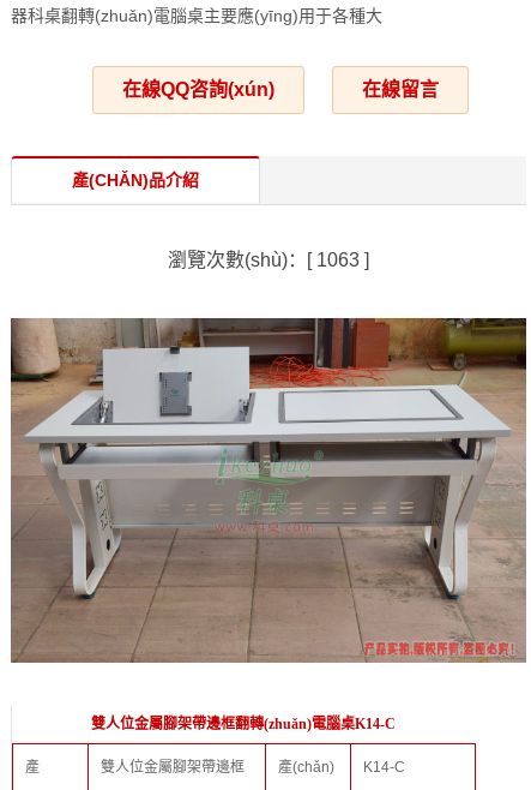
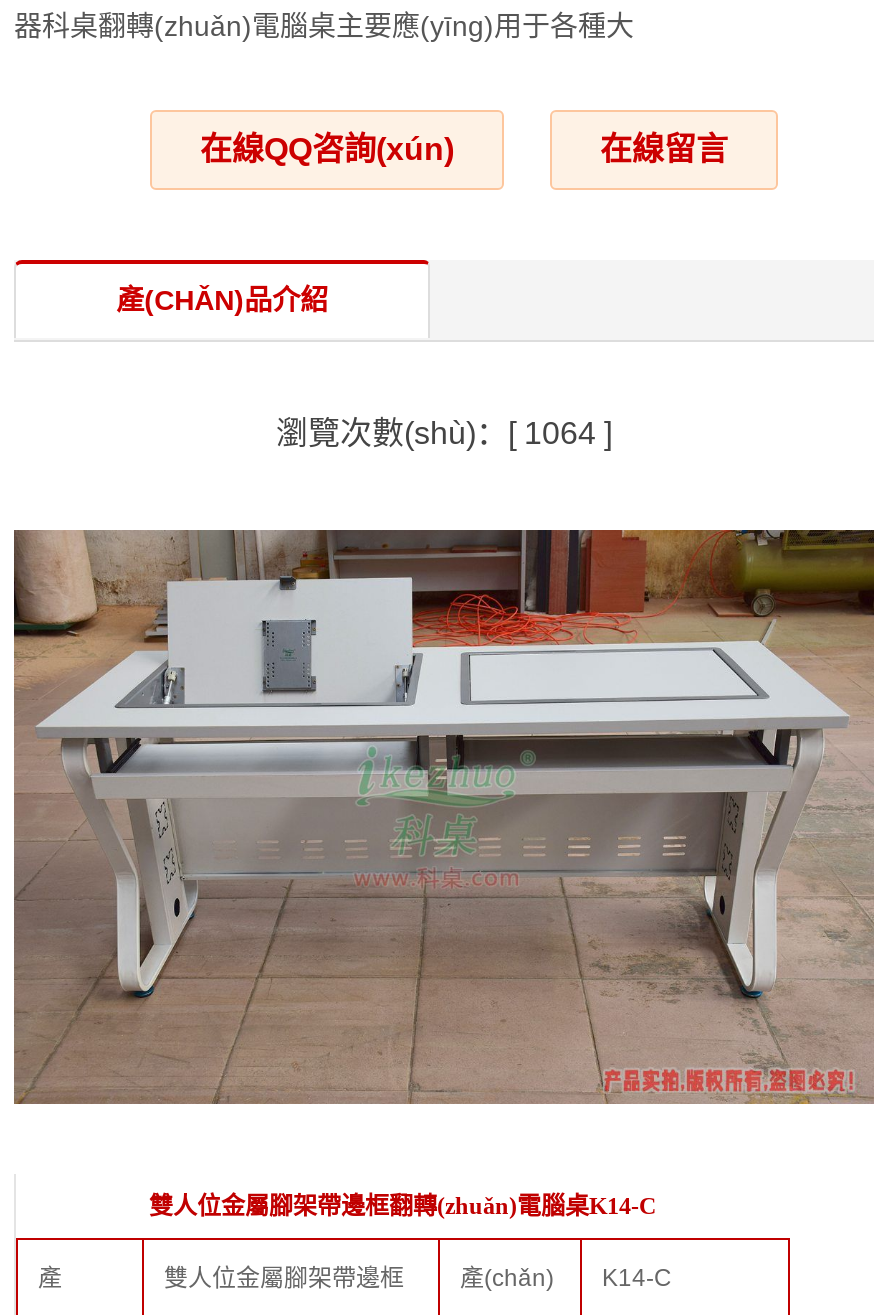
[168,250,369,271] 瀏覽次數(shù)：[1063] -> [276,417,612,451] 瀏覽次數(shù)：[1064]

